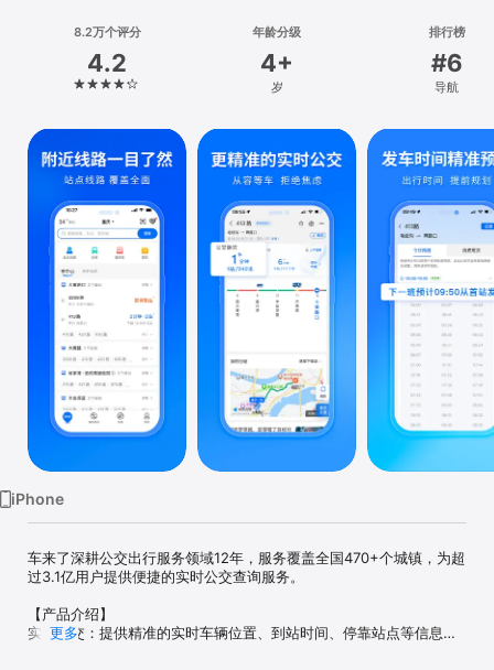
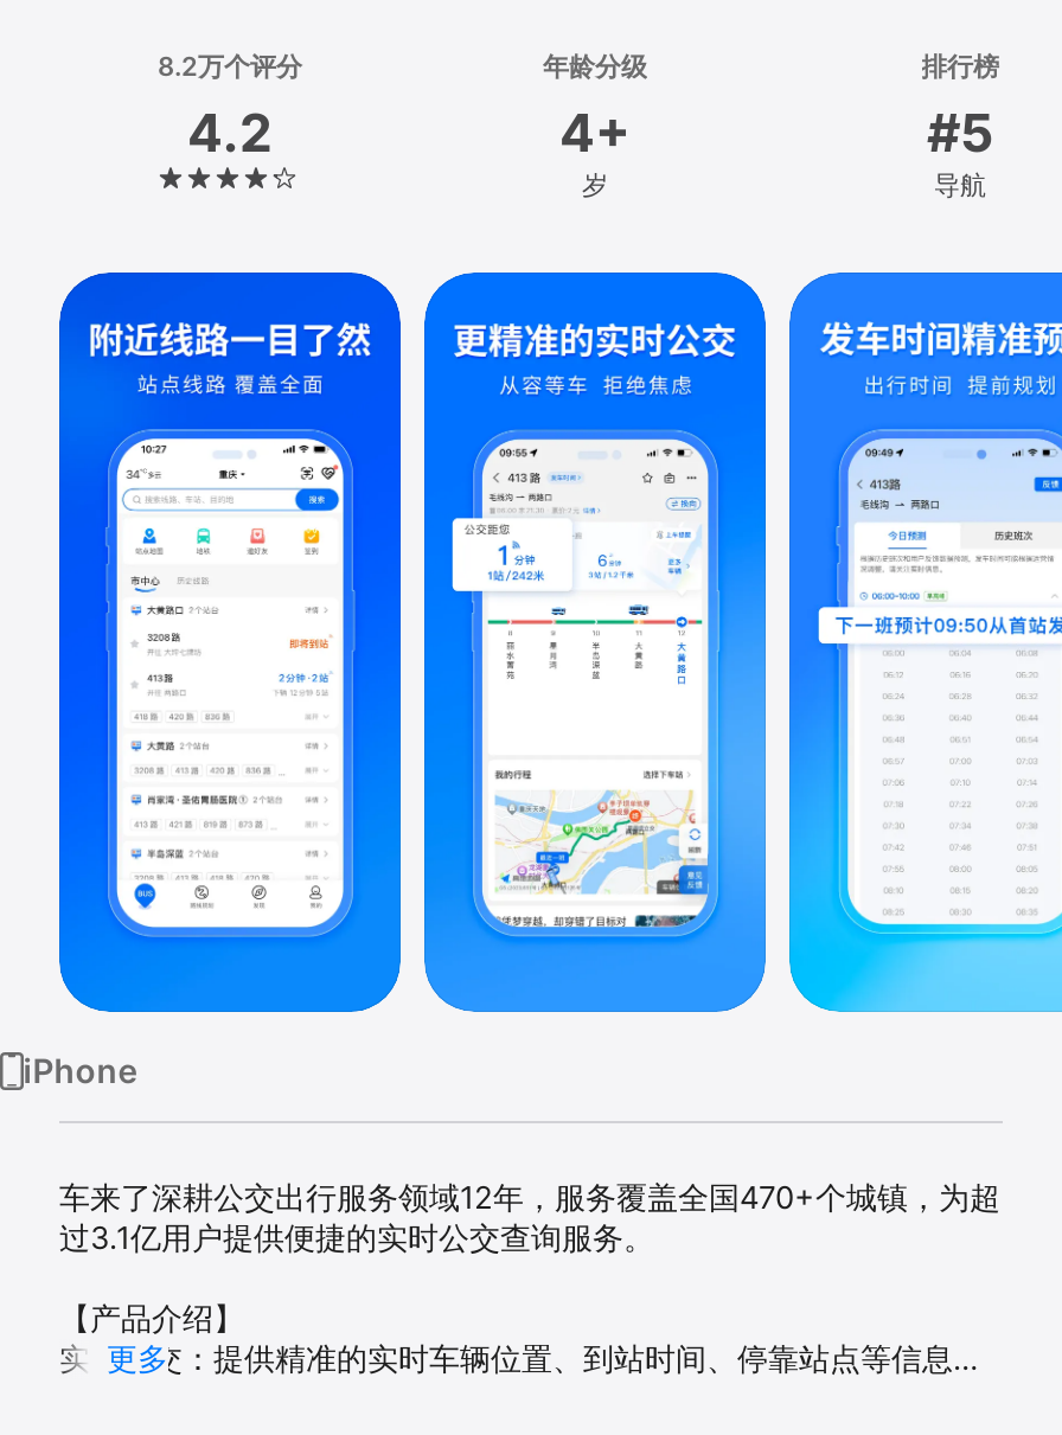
[431,48,463,77] #6 -> [927,102,993,164] #5

